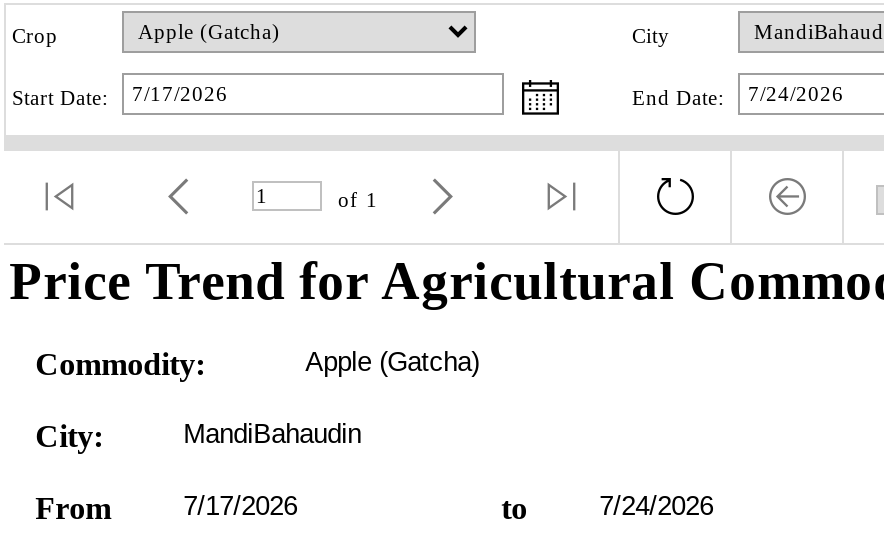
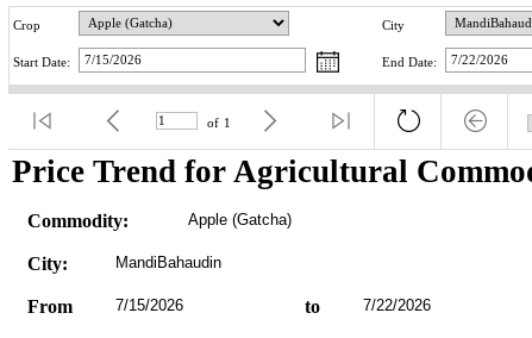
[183,490,297,520] 7/17/2026 -> [115,296,183,314] 7/15/2026
[599,490,713,520] 7/24/2026 -> [363,296,430,314] 7/22/2026

